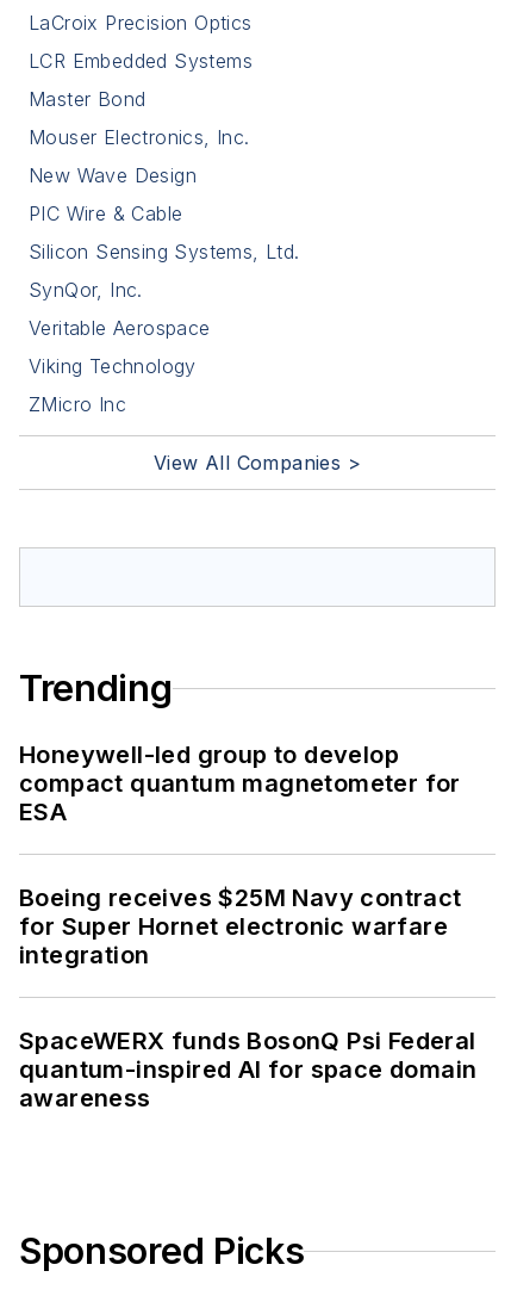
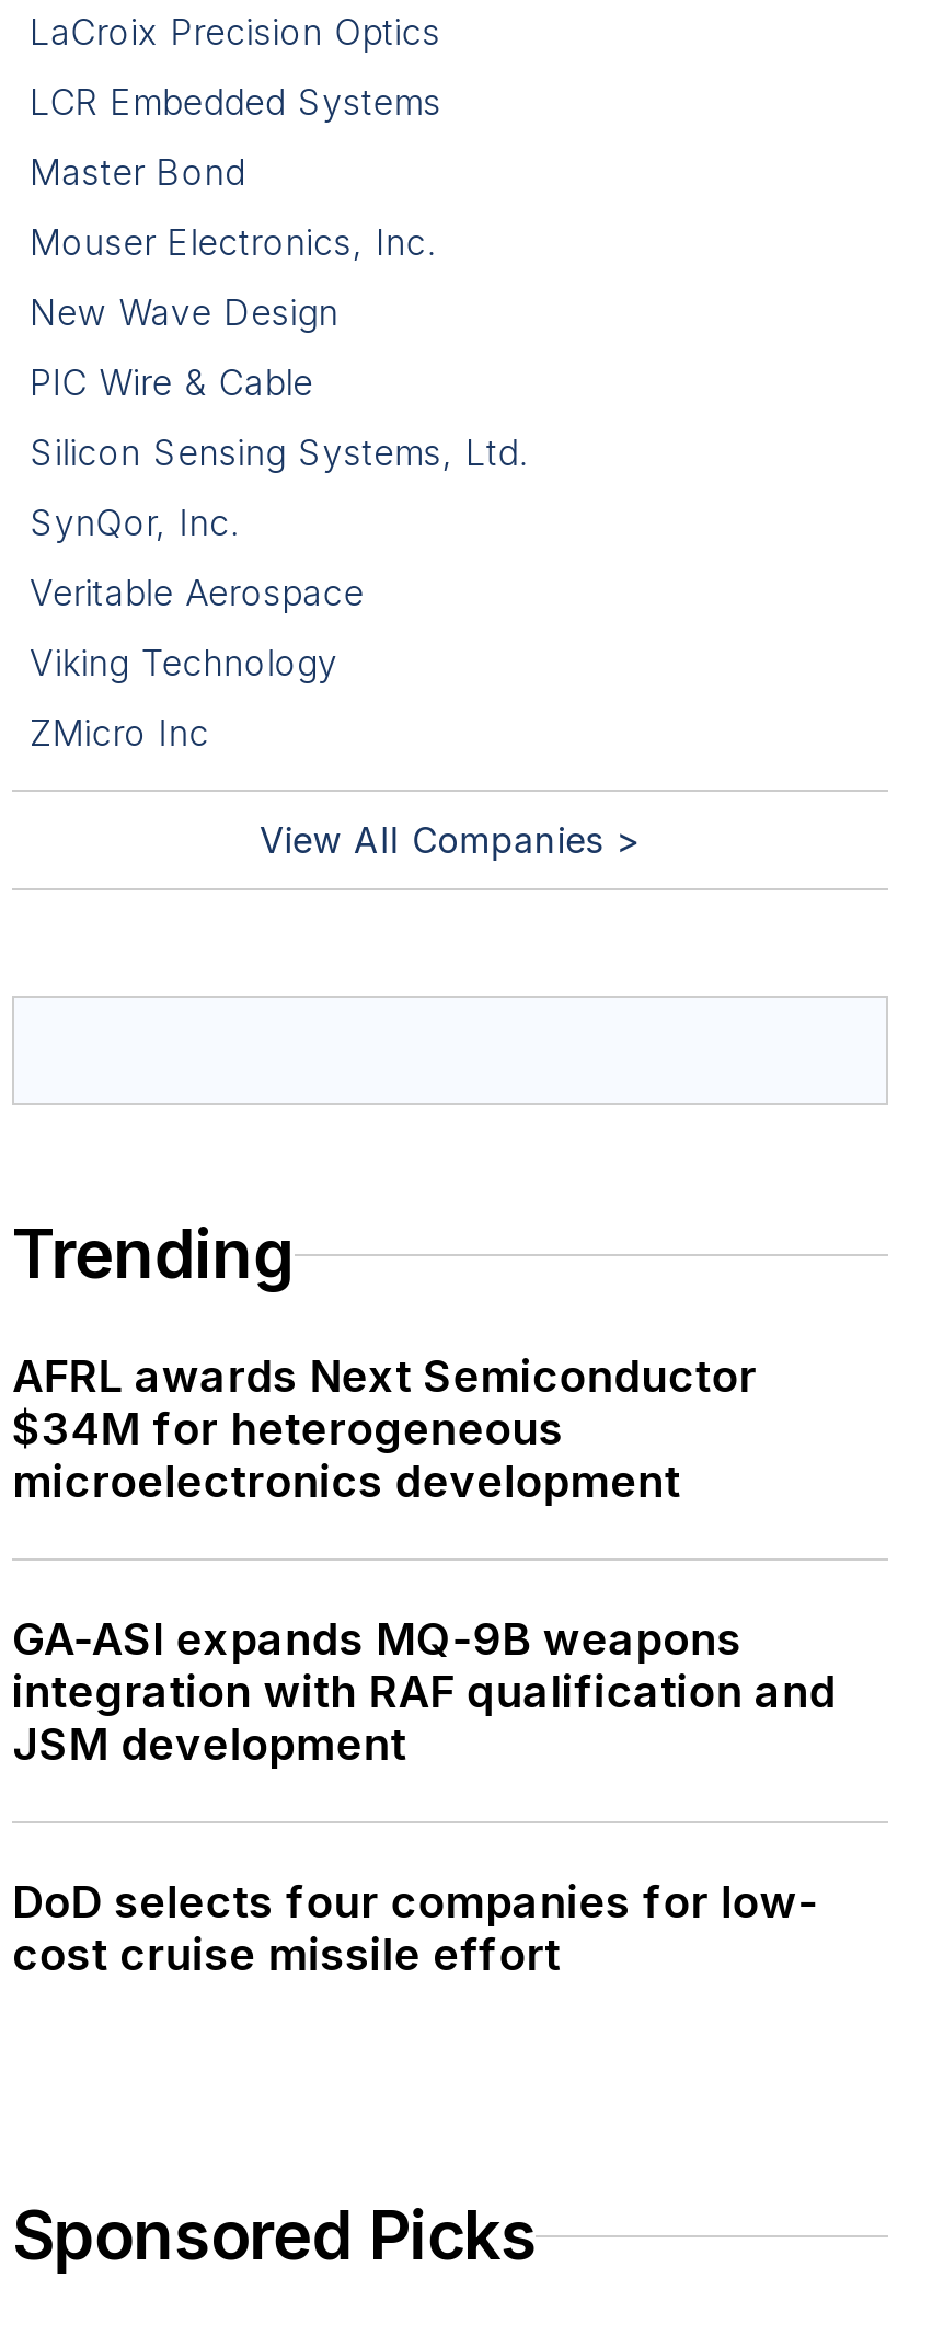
[19,740,461,826] Honeywell-led group to develop | compact quantum magnetometer for | ESA -> [12,1350,757,1508] AFRL awards Next Semiconductor | $34M for heterogeneous | microelectronics development
[19,884,462,969] Boeing receives $25M Navy contract | for Super Hornet electronic warfare | integration -> [12,1613,836,1771] GA-ASI expands MQ-9B weapons | integration with RAF qualification and | JSM development
[19,1027,477,1112] SpaceWERX funds BosonQ Psi Federal | quantum-inspired AI for space domain | awareness -> [12,1876,818,1981] DoD selects four companies for low- | cost cruise missile effort

